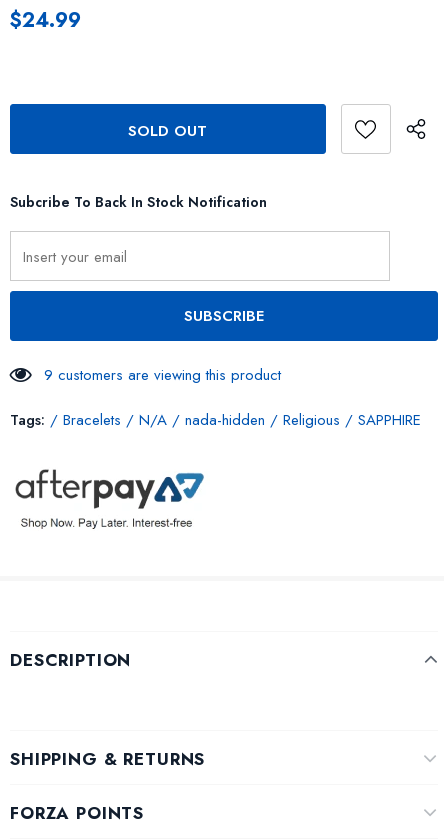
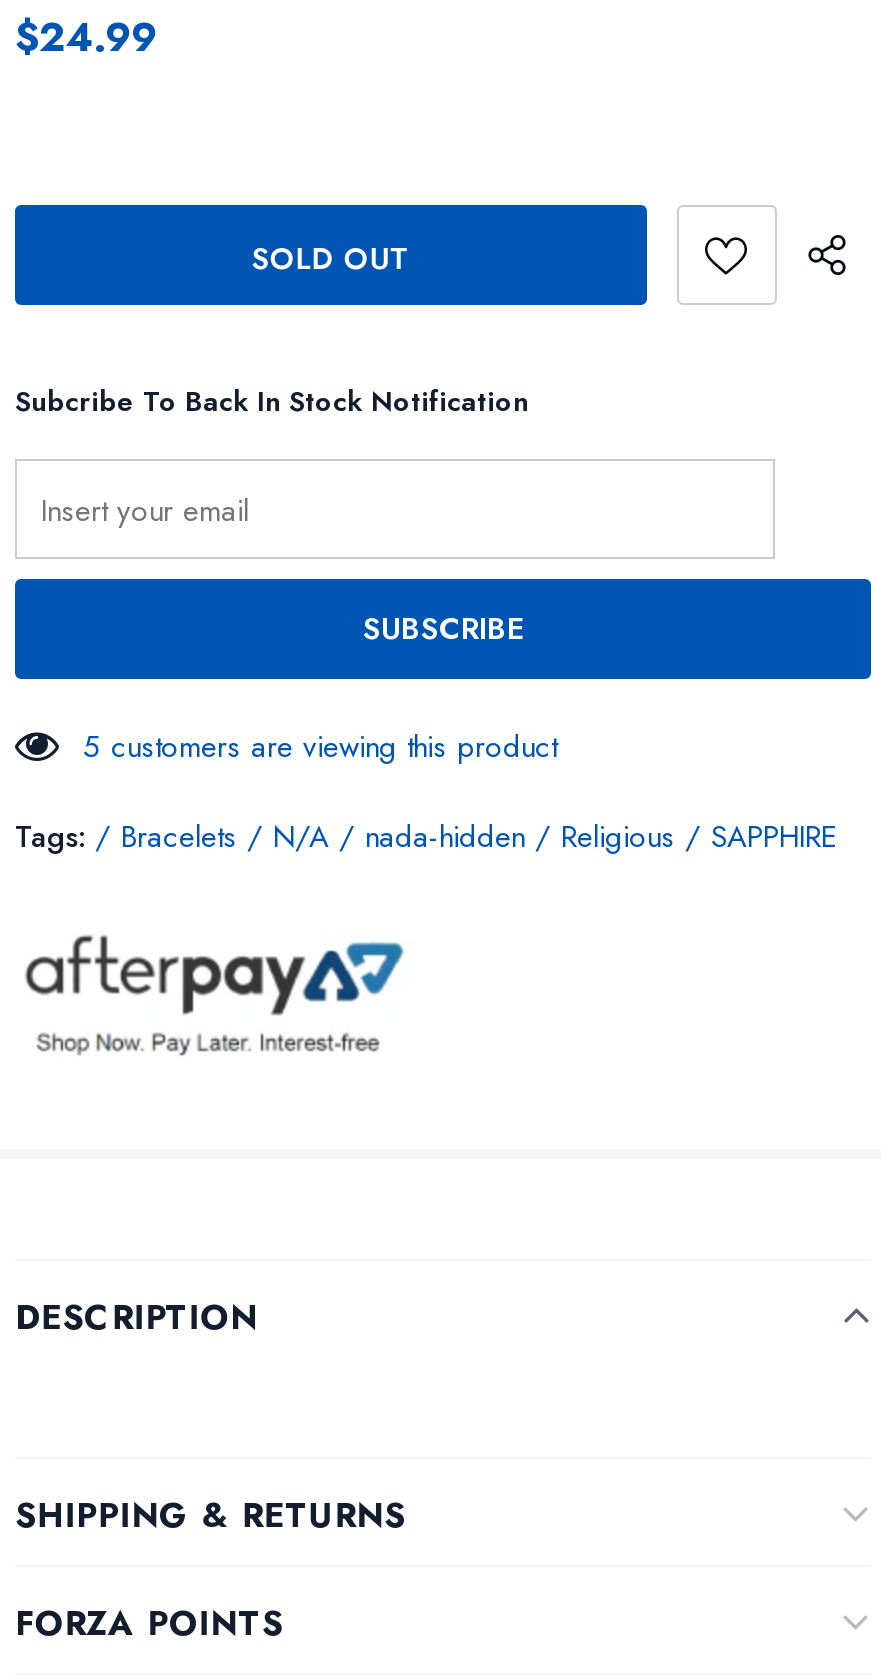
[44,364,281,386] 9 customers are viewing this product -> [83,726,557,770] 5 customers are viewing this product

